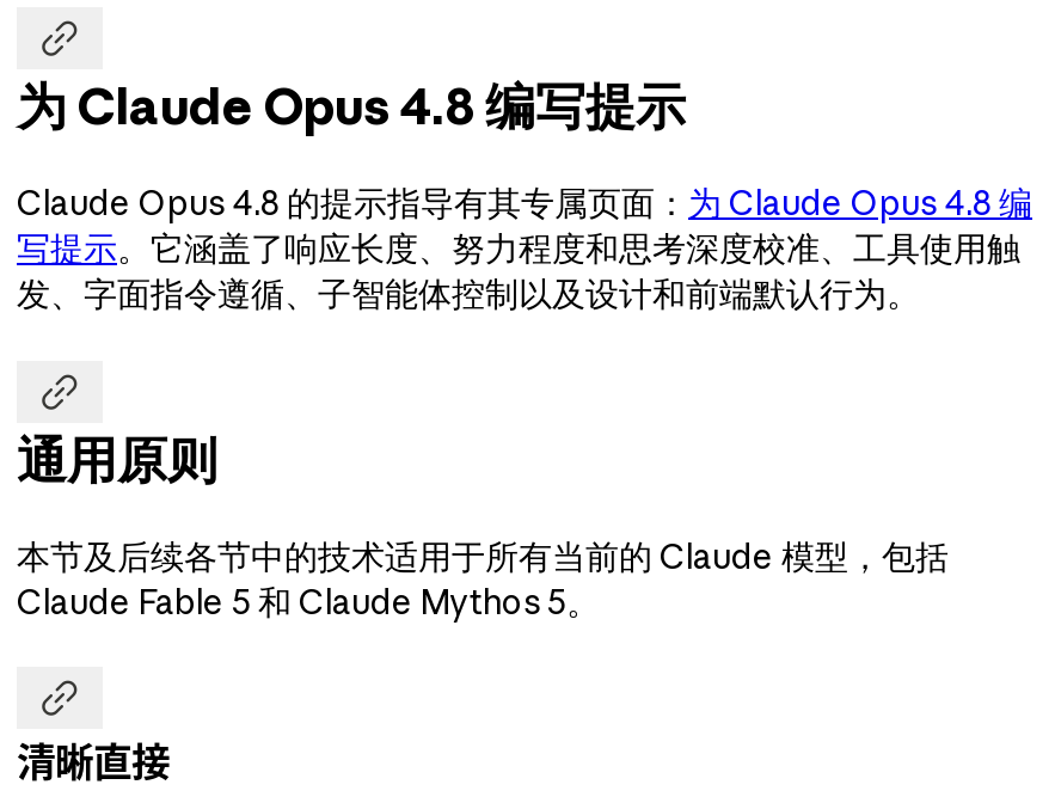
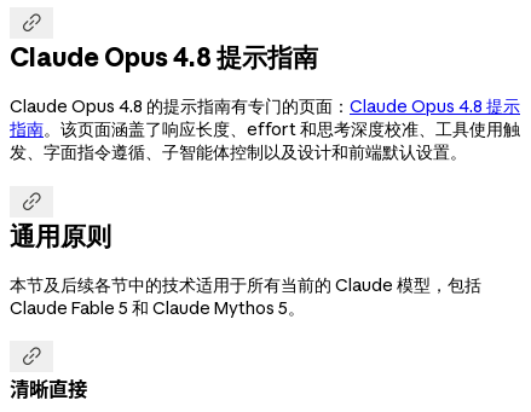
[17,74,686,136] 为 Claude Opus 4.8 编写提示 -> [10,41,318,72] Claude Opus 4.8 提示指南
[17,183,1032,316] Claude Opus 4.8 的提示指导有其专属页面：为 Claude Opus 4.8 编 | 写提示。它涵盖了响应长度、努力程度和思考深度校准、工具使用触 | 发、字面指令遵循、子智能体控制以及设计和前端默认行为。 -> [10,96,520,164] Claude Opus 4.8 的提示指南有专门的页面：Claude Opus 4.8 提示 | 指南。该页面涵盖了响应长度、effort 和思考深度校准、工具使用触 | 发、字面指令遵循、子智能体控制以及设计和前端默认设置。

